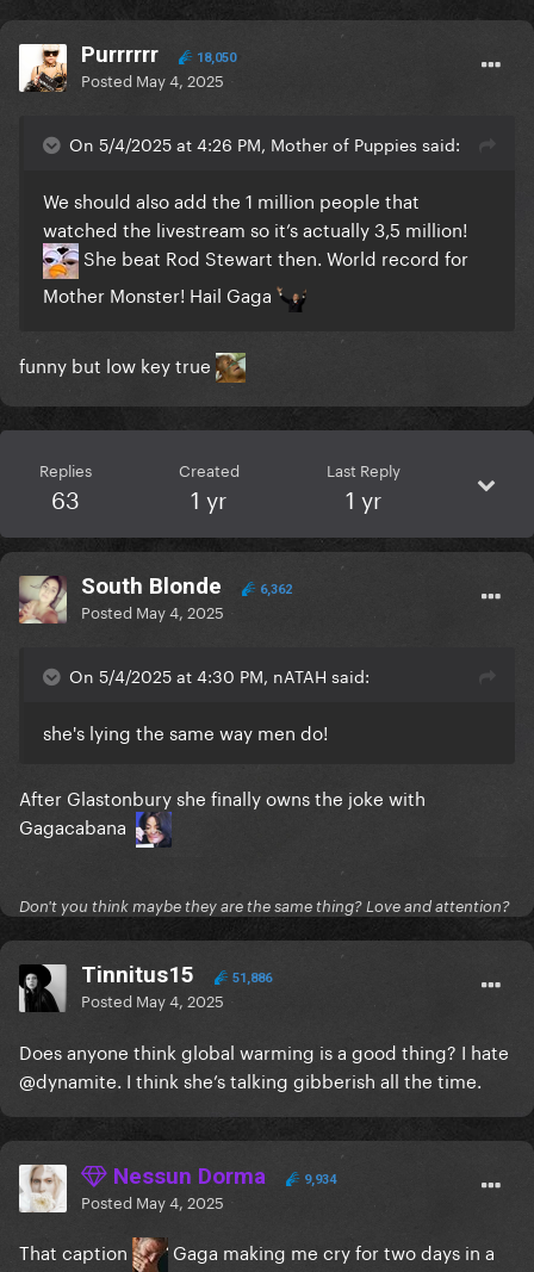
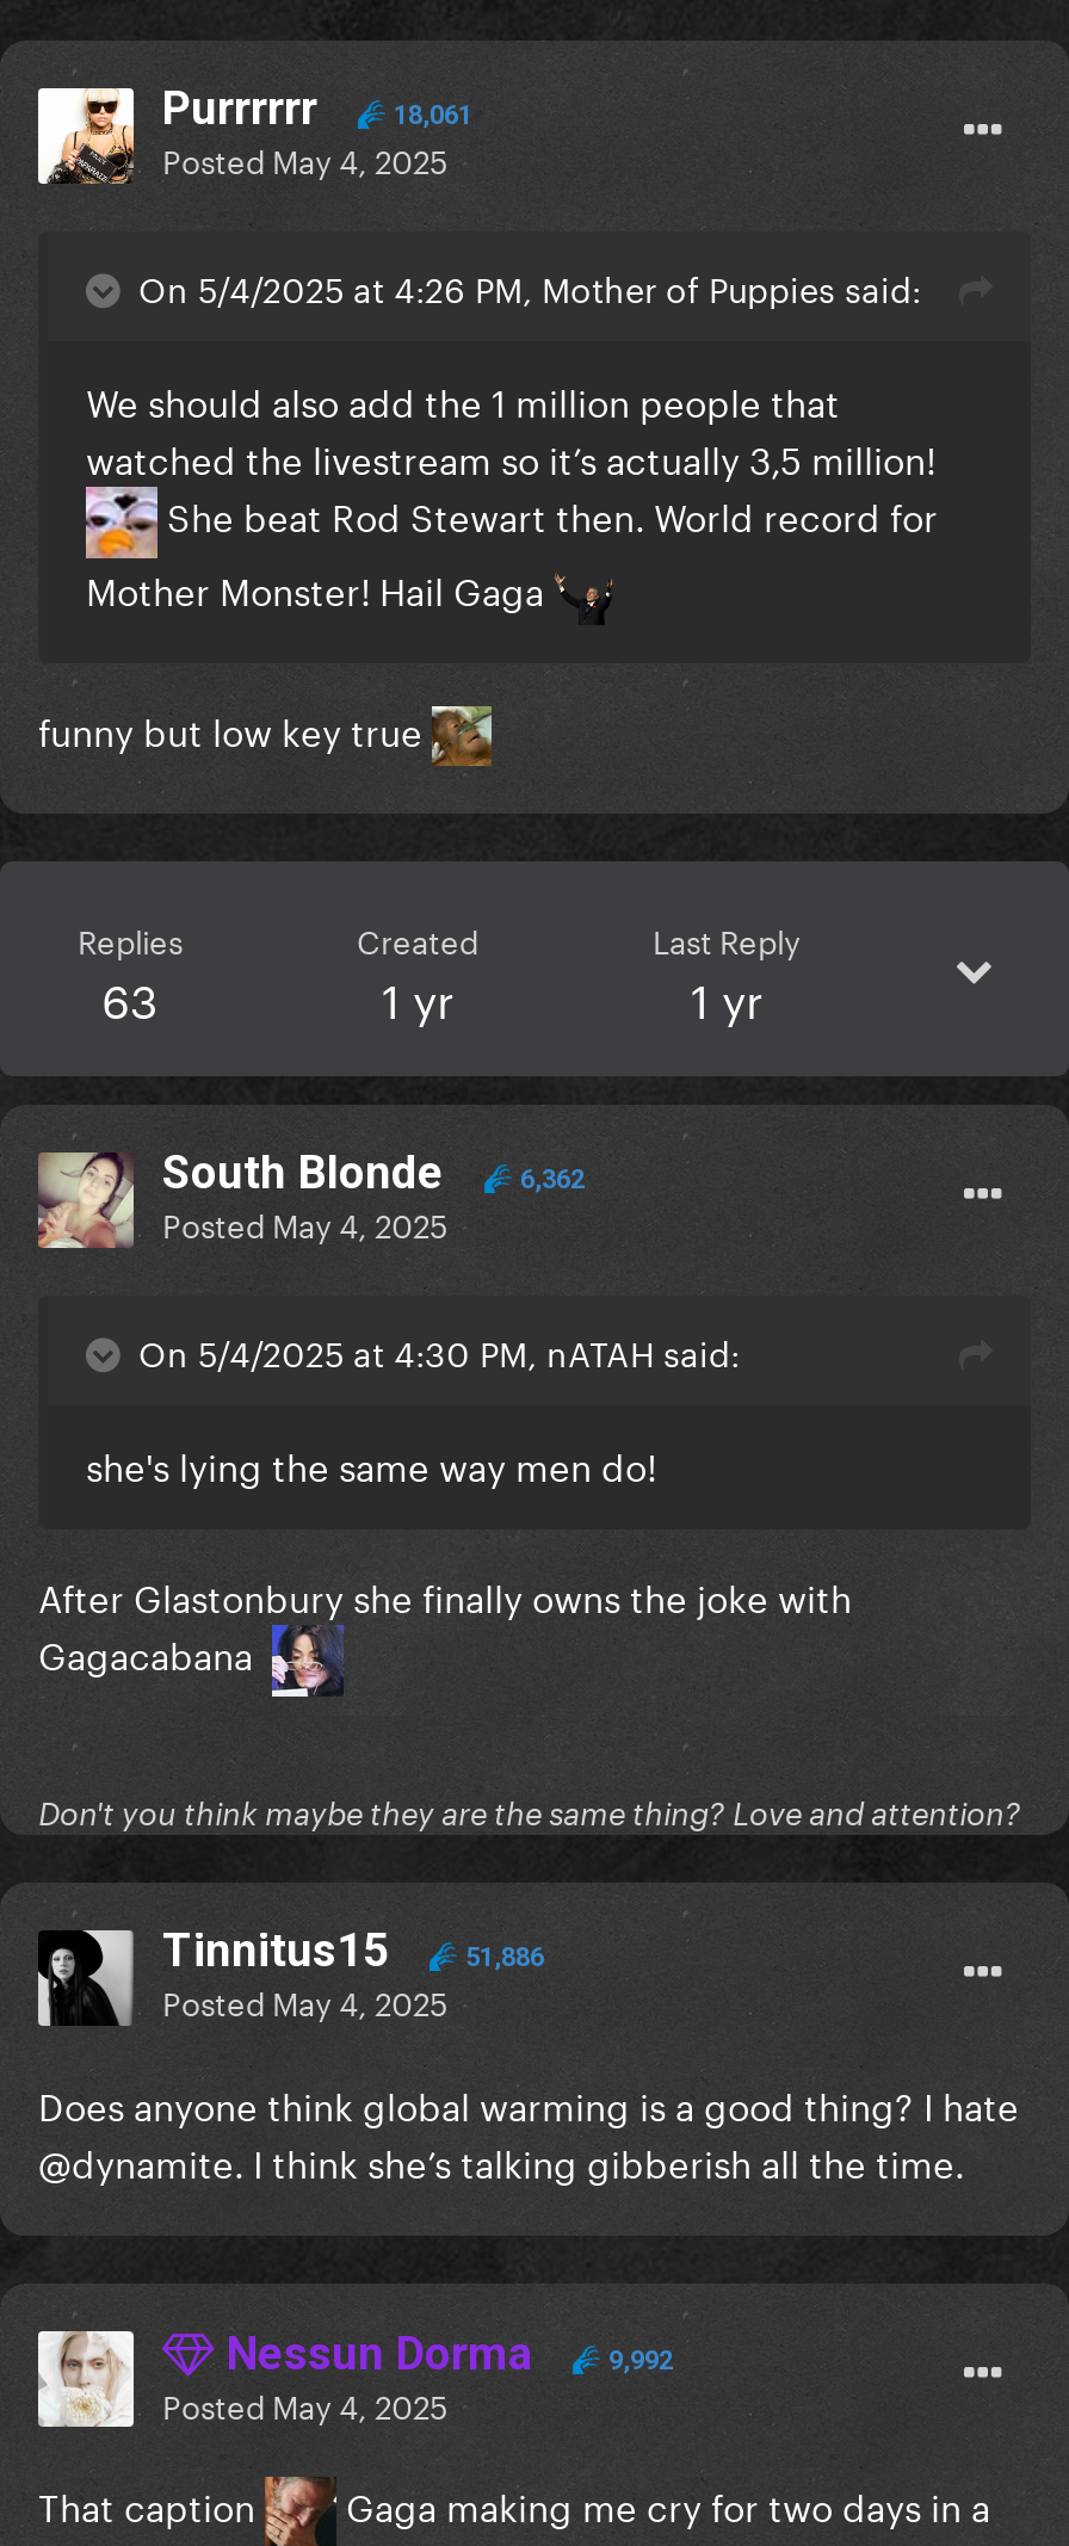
[193,51,236,66] 18,050 -> [387,101,472,132] 18,061
[300,1172,336,1188] 9,934 -> [601,2347,673,2378] 9,992

